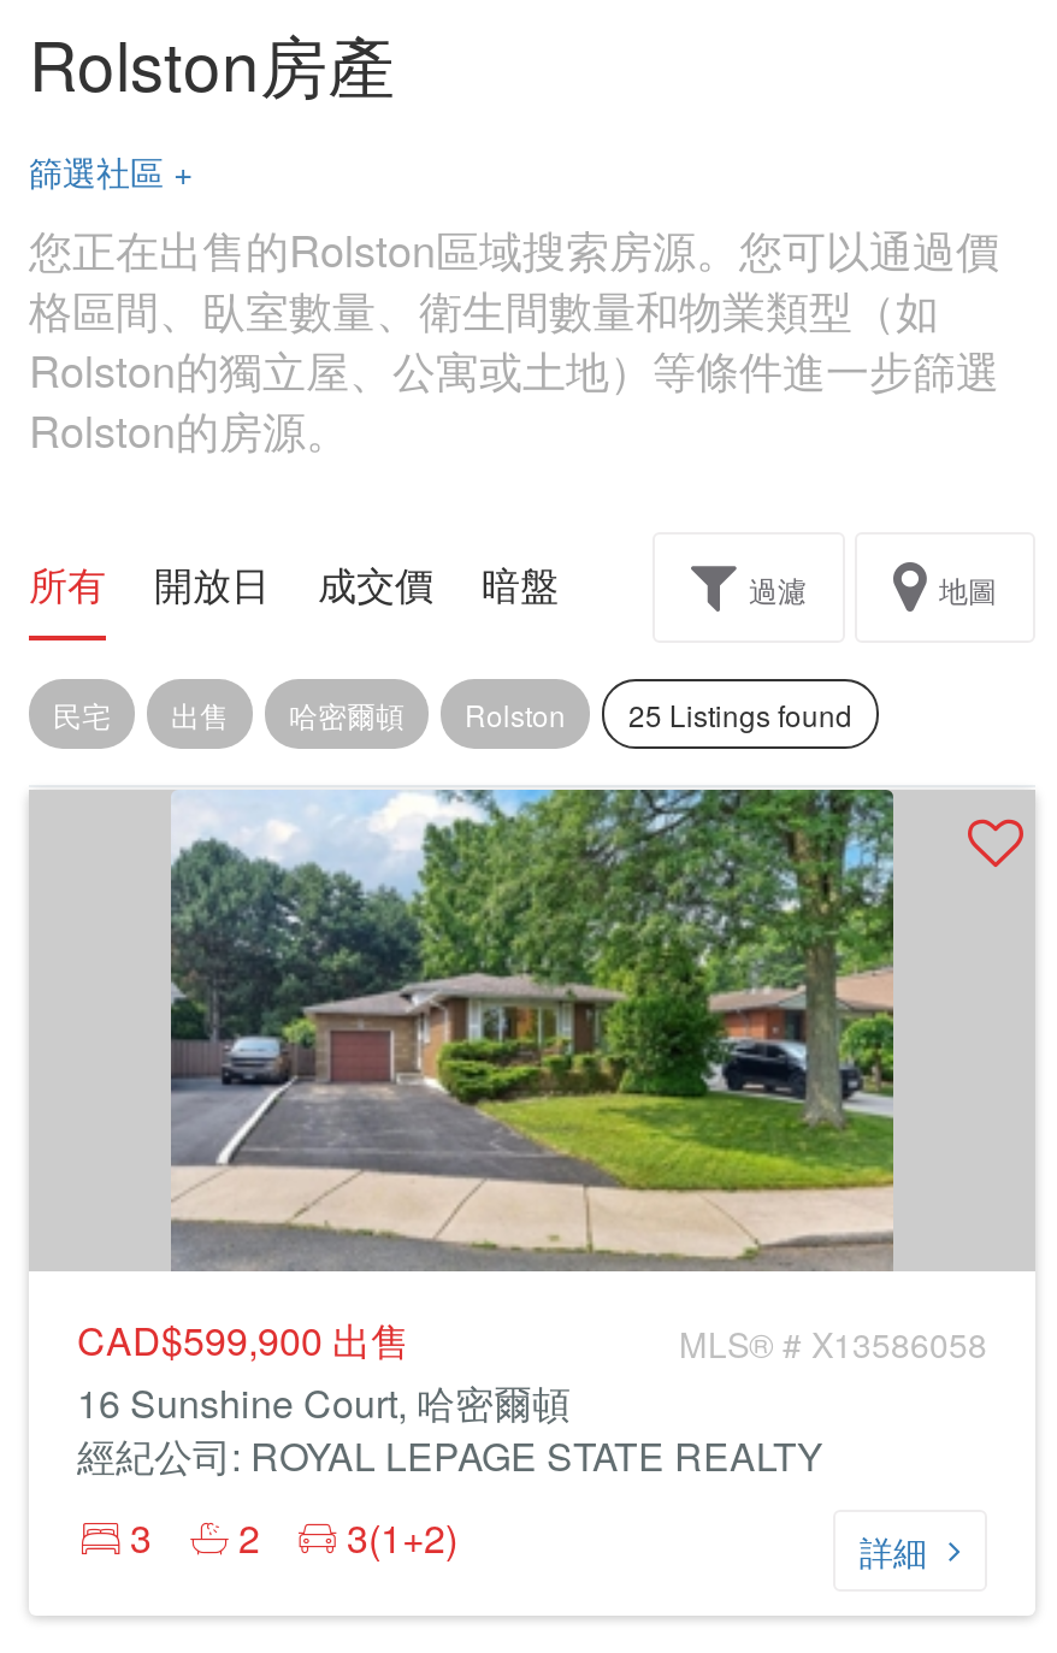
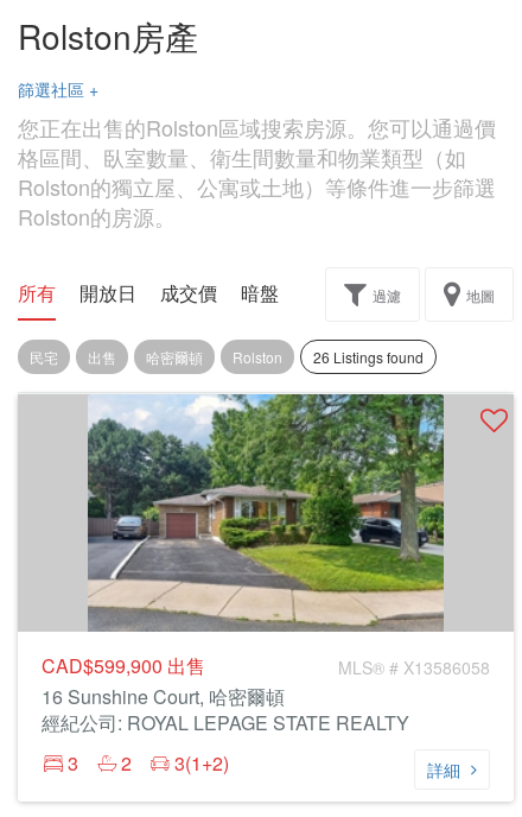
[628,693,852,734] 25 Listings found -> [313,347,424,367] 26 Listings found

